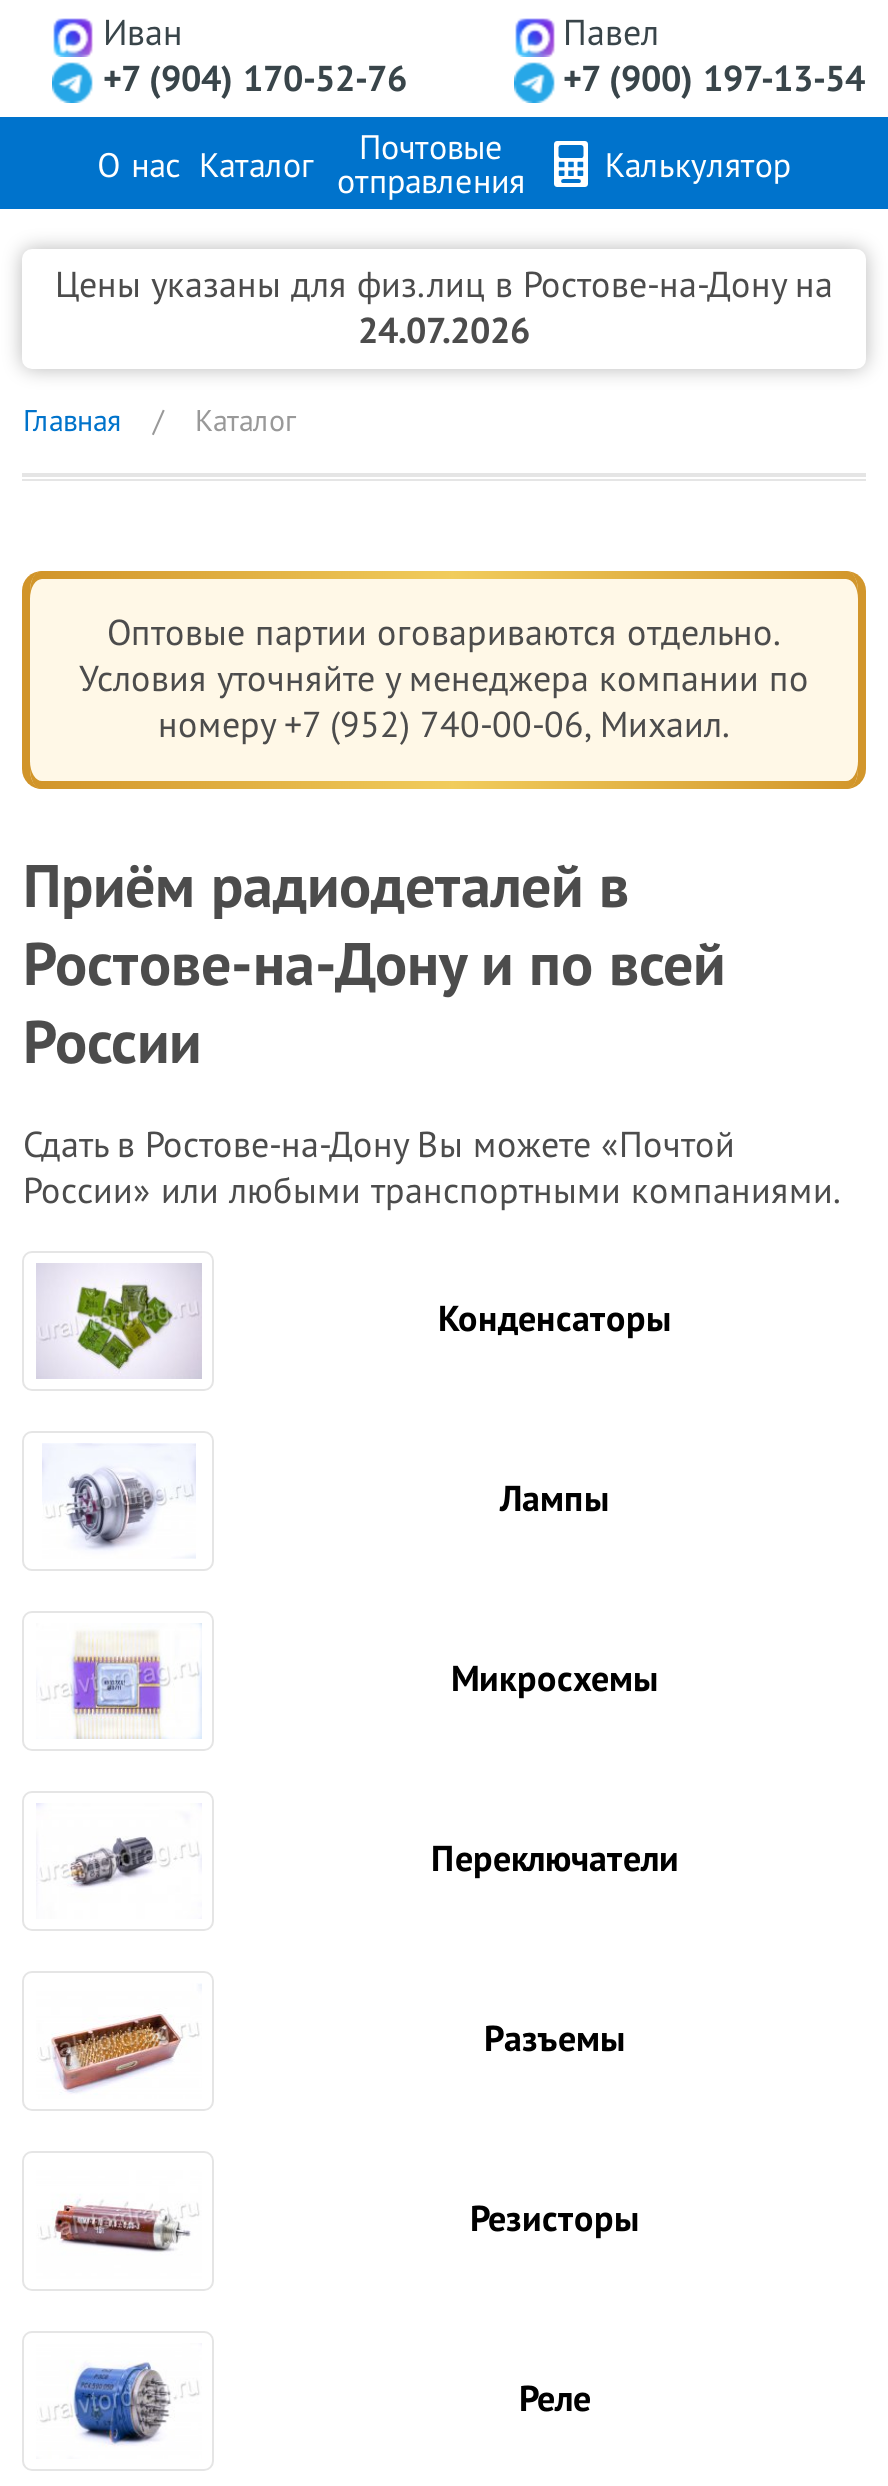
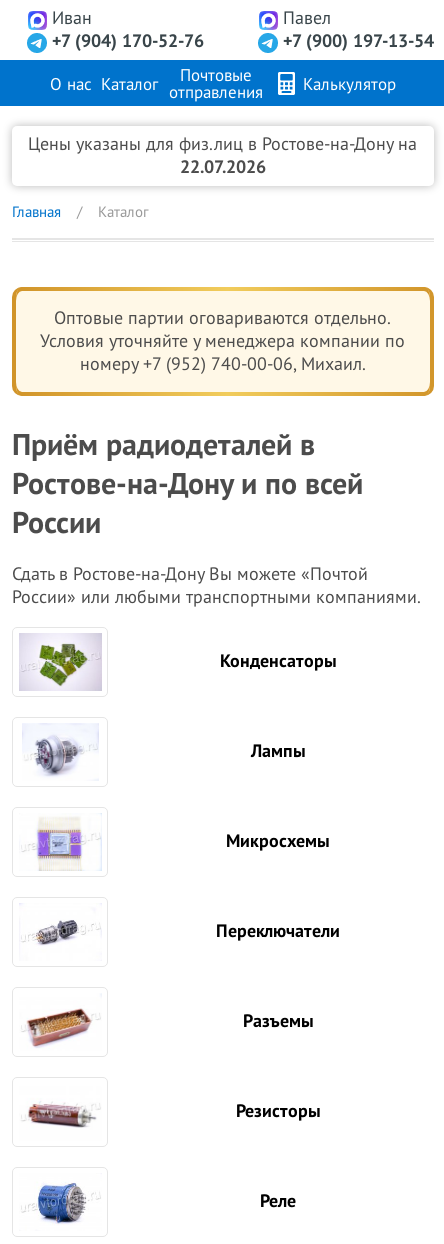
[358,311,530,353] 24.07.2026 -> [180,157,266,178] 22.07.2026

